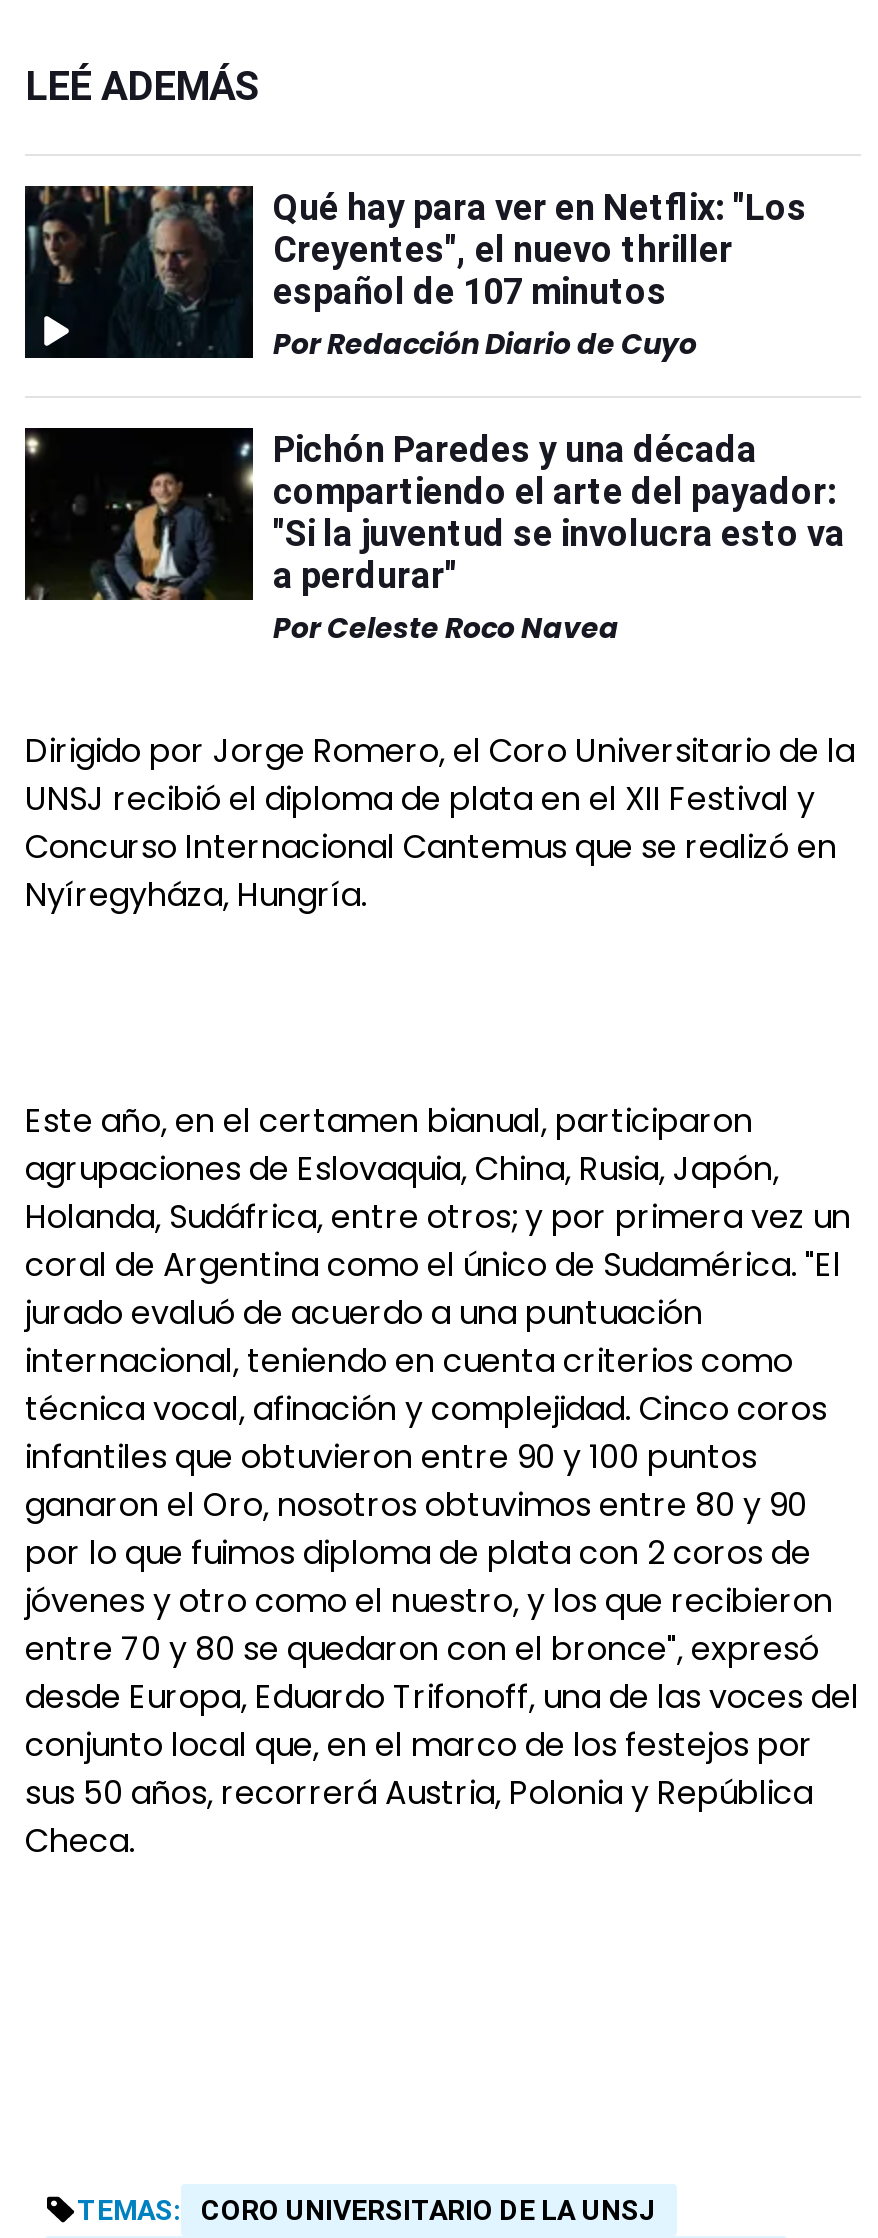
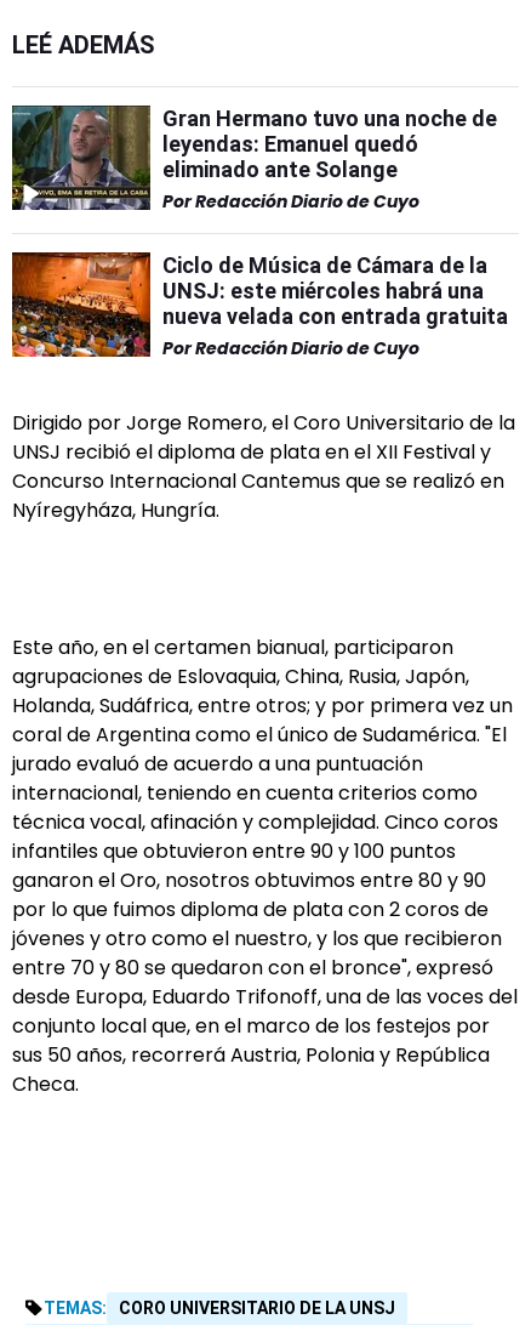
[23,184,807,358] [image] | Qué hay para ver en Netflix: "Los | Creyentes", el nuevo thriller | español de 107 minutos -> [11,104,497,211] [image] | Gran Hermano tuvo una noche de | leyendas: Emanuel quedó | eliminado ante Solange
[23,426,845,648] [image] | Pichón Paredes y una década | compartiendo el arte del payador: | "Si la juventud se involucra esto va | a perdurar" | Por Celeste Roco Navea -> [11,251,508,360] [image] | Ciclo de Música de Cámara de la | UNSJ: este miércoles habrá una | nueva velada con entrada gratuita | Por Redacción Diario de Cuyo

